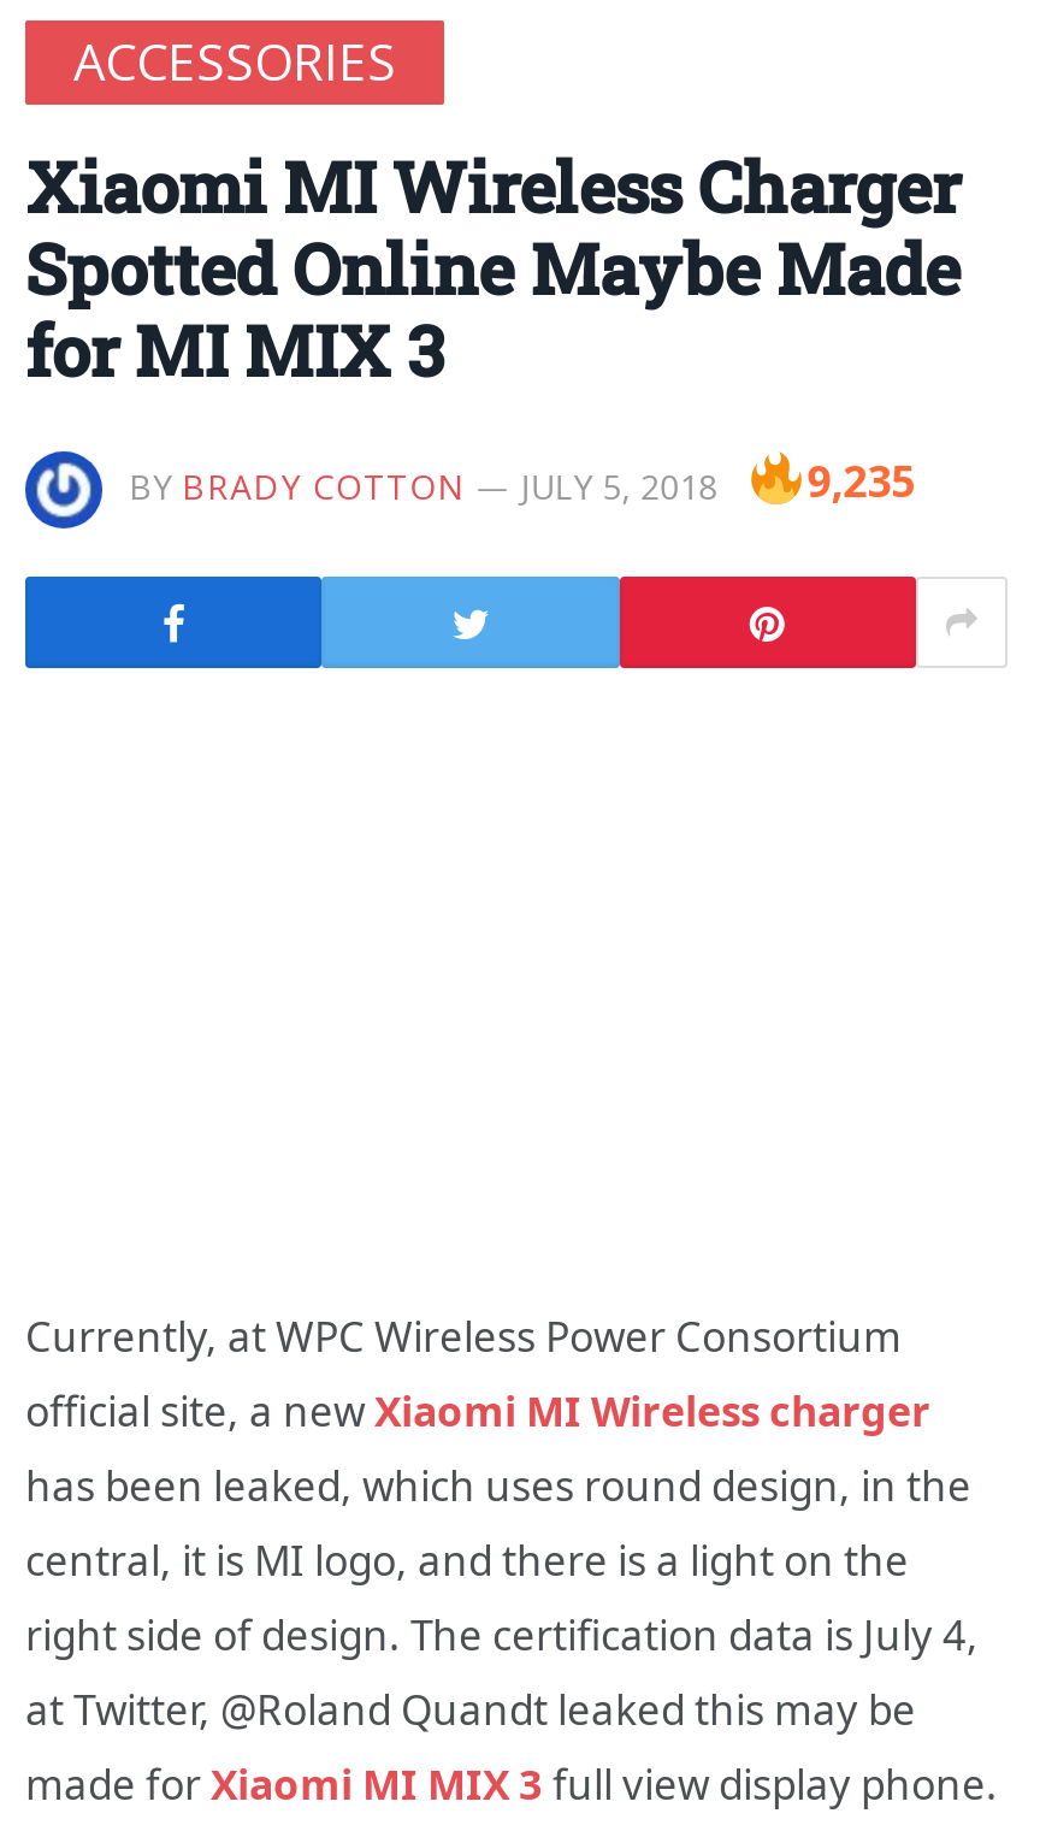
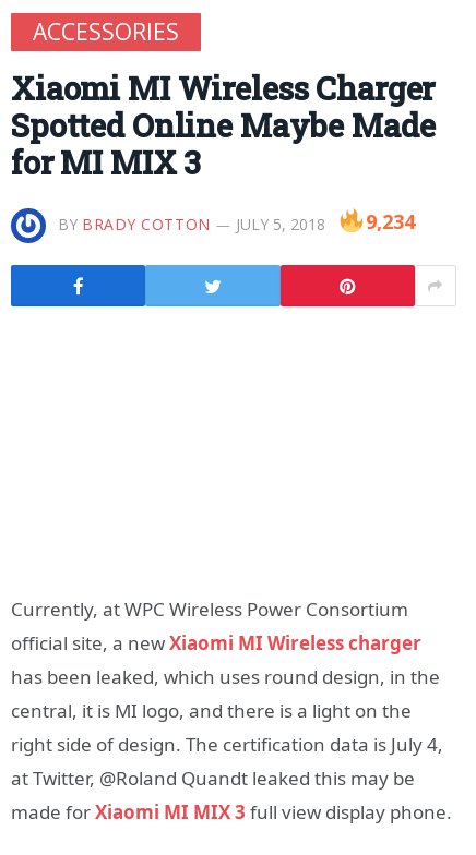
[129,450,916,509] BY BRADY COTTON JULY 5, 2018 9,235 -> [58,208,415,234] BY BRADY COTTON JULY 5, 2018 9,234

